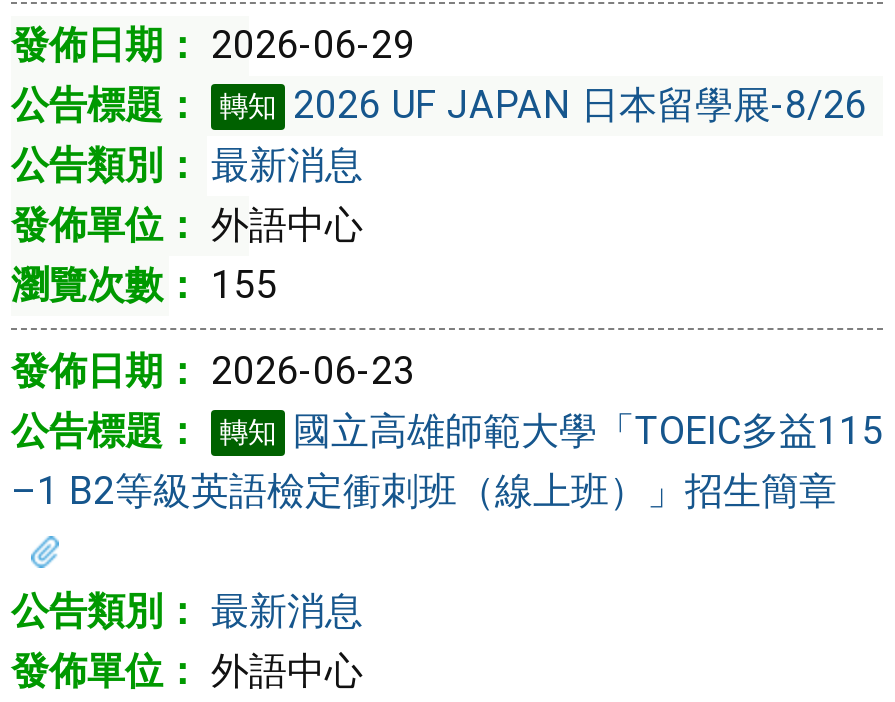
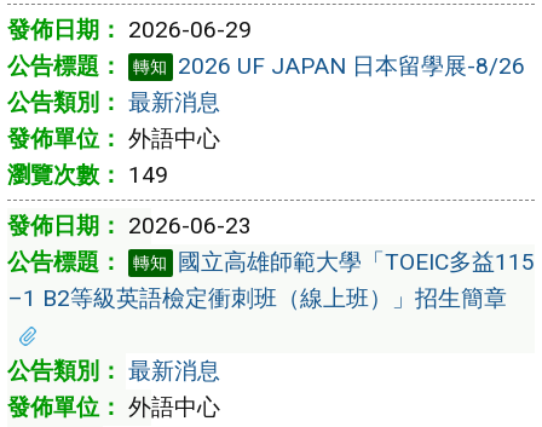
[211,262,277,308] 155 -> [128,160,168,188] 149

